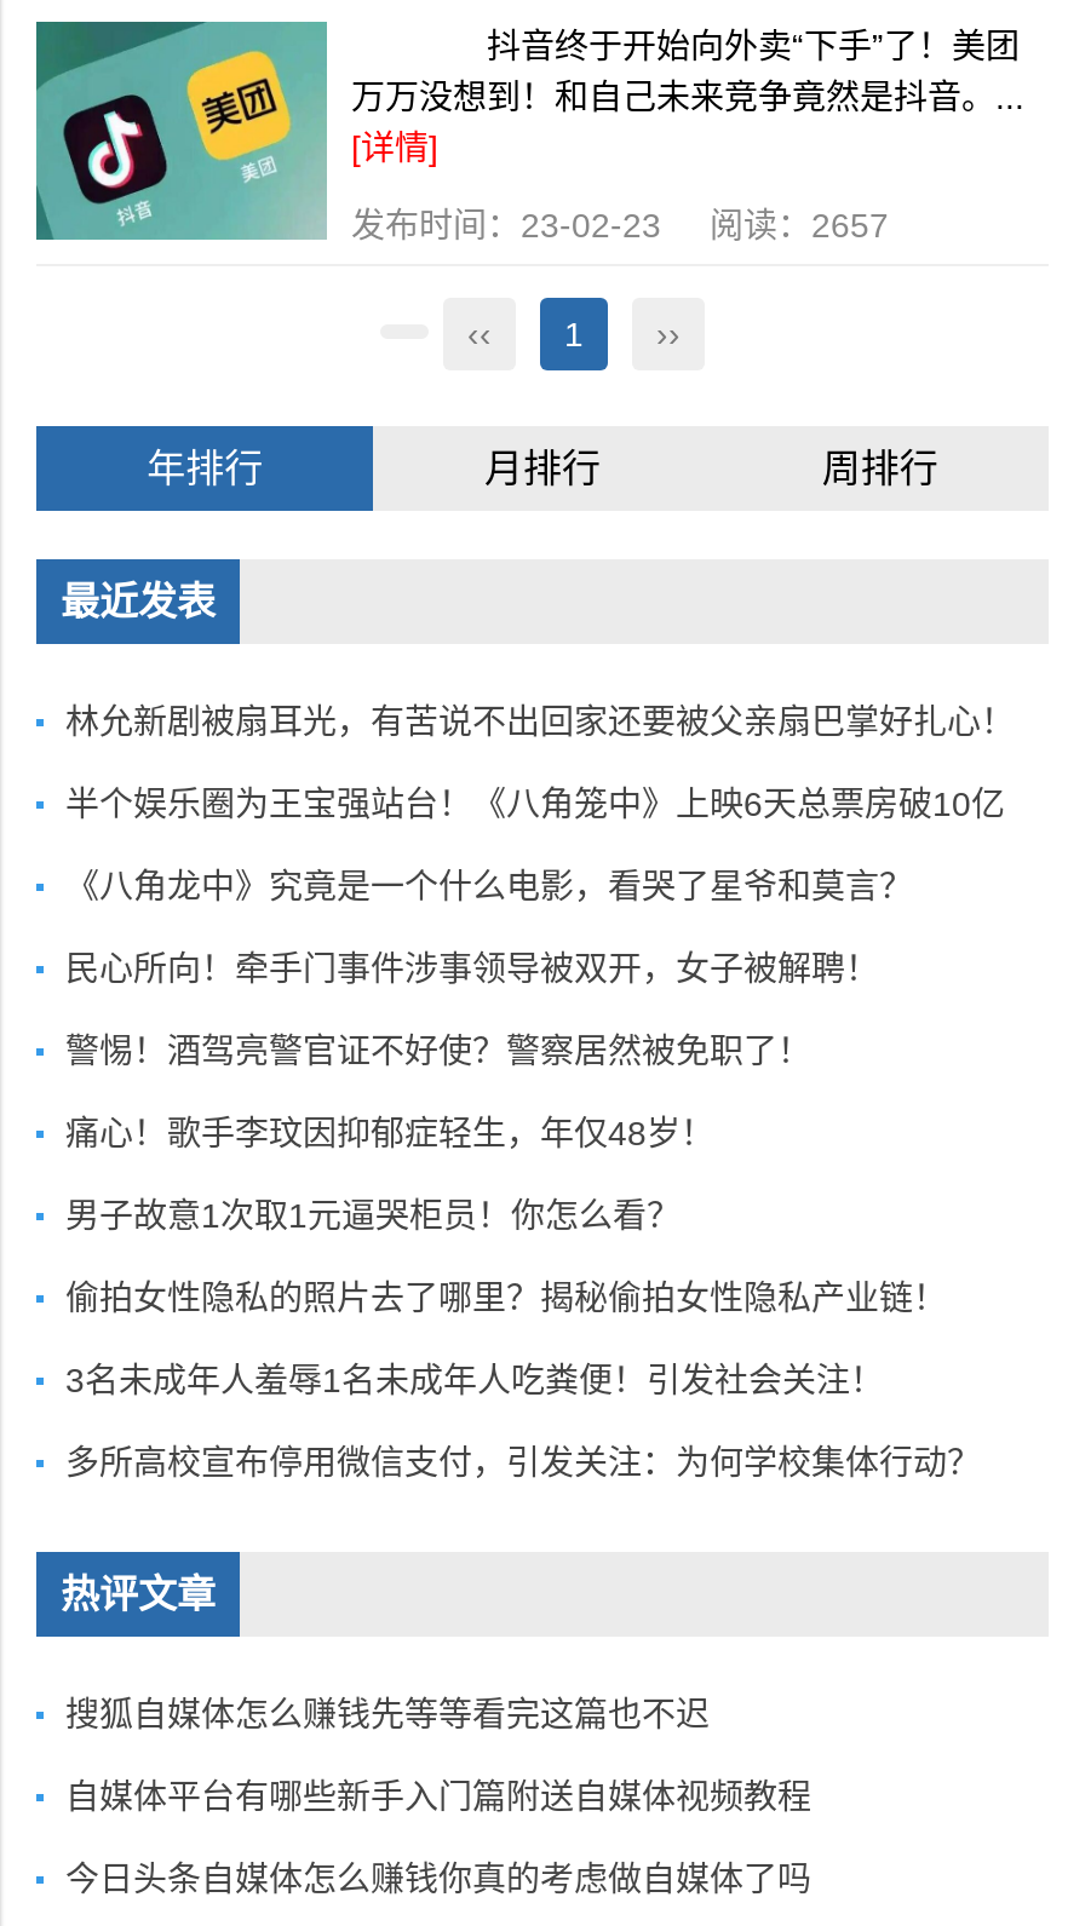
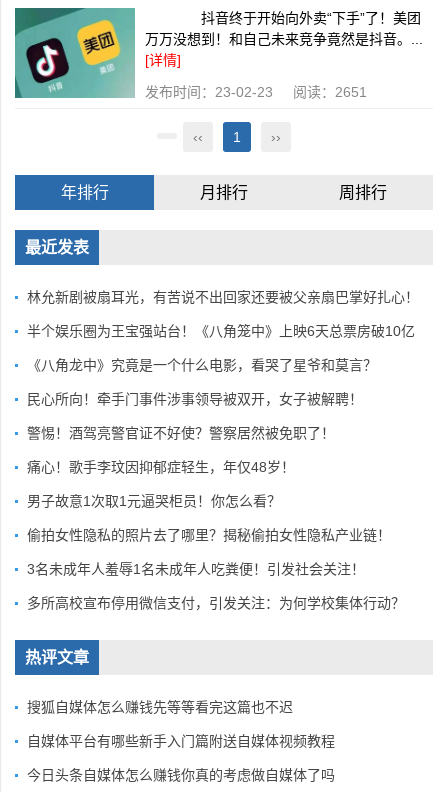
[351,207,889,246] 发布时间：23-02-23 阅读：2657 -> [145,84,367,100] 发布时间：23-02-23 阅读：2651

